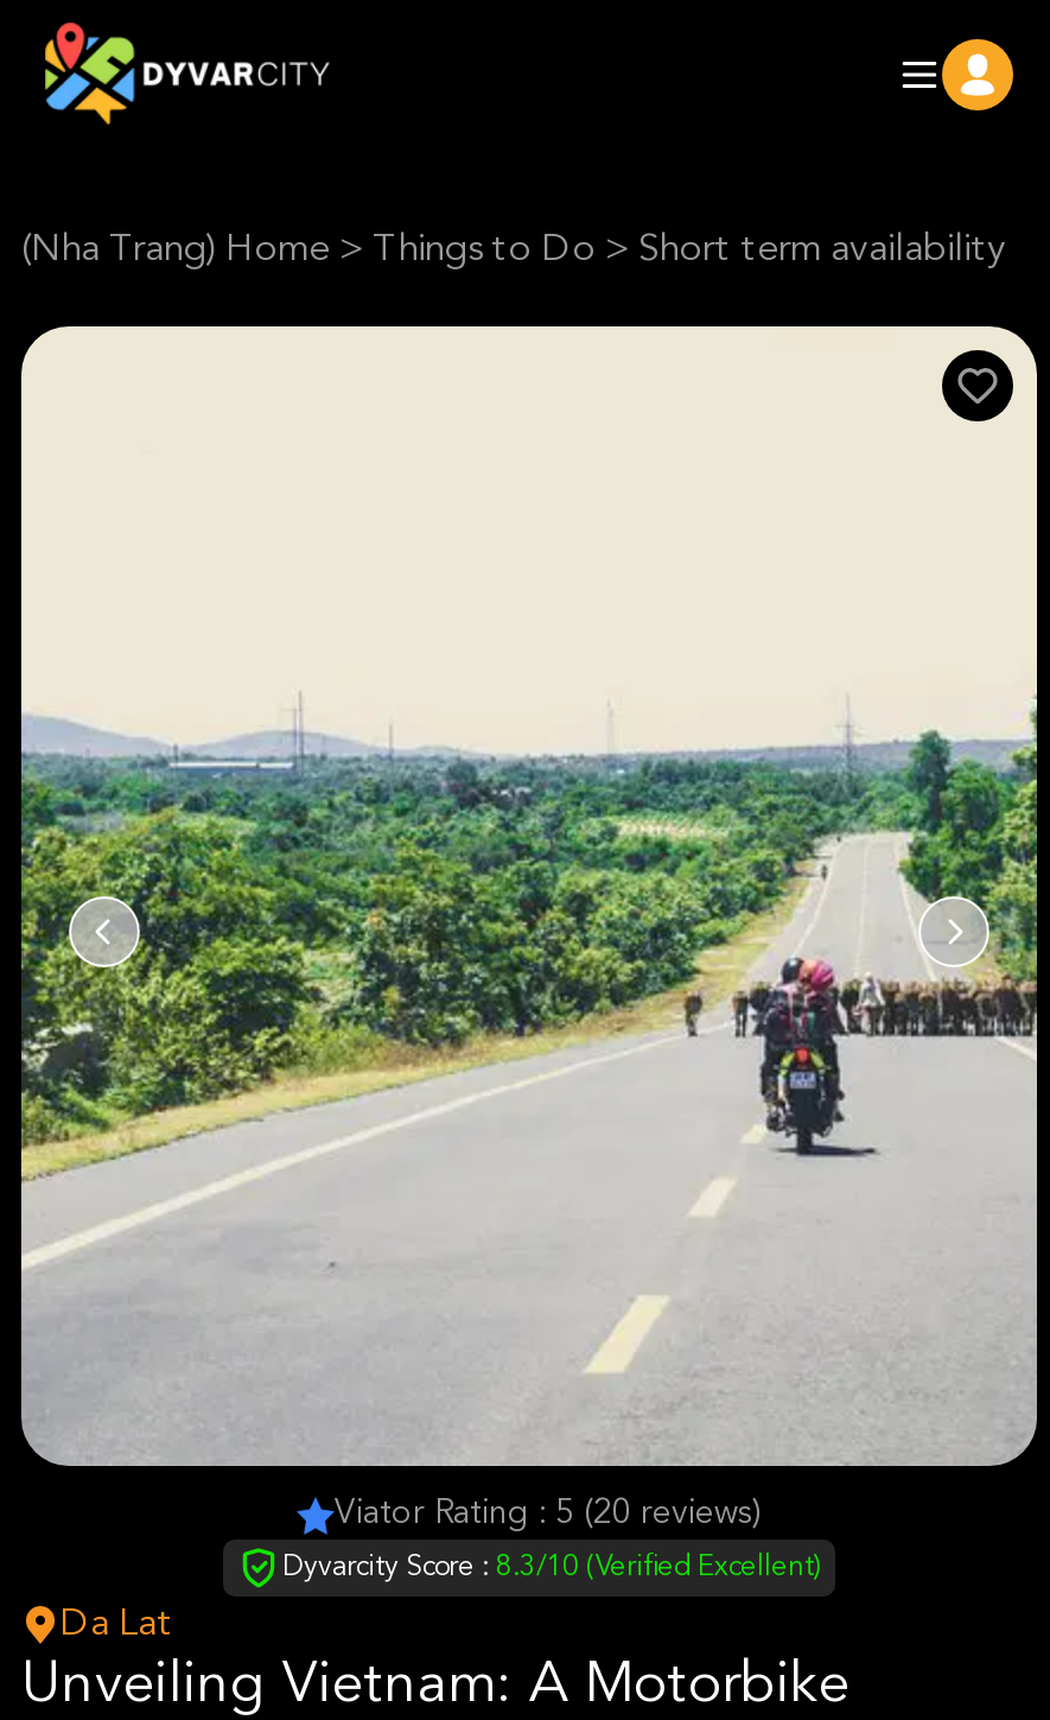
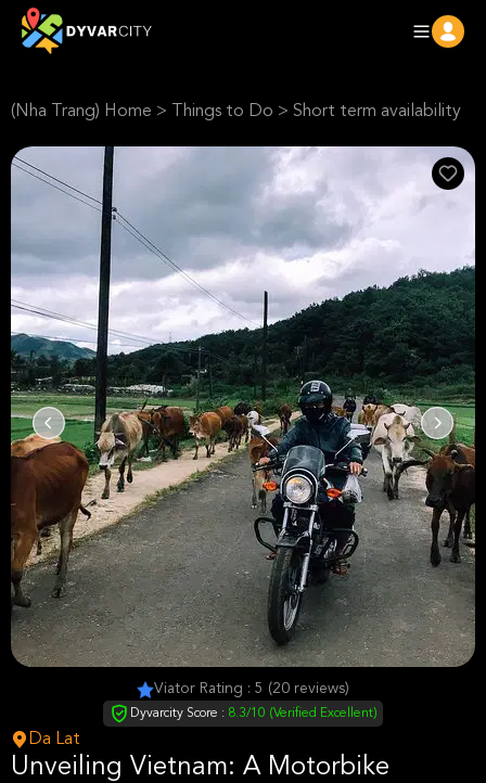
[19,324,1039,1466] [image] -> [10,145,476,667] [image]

